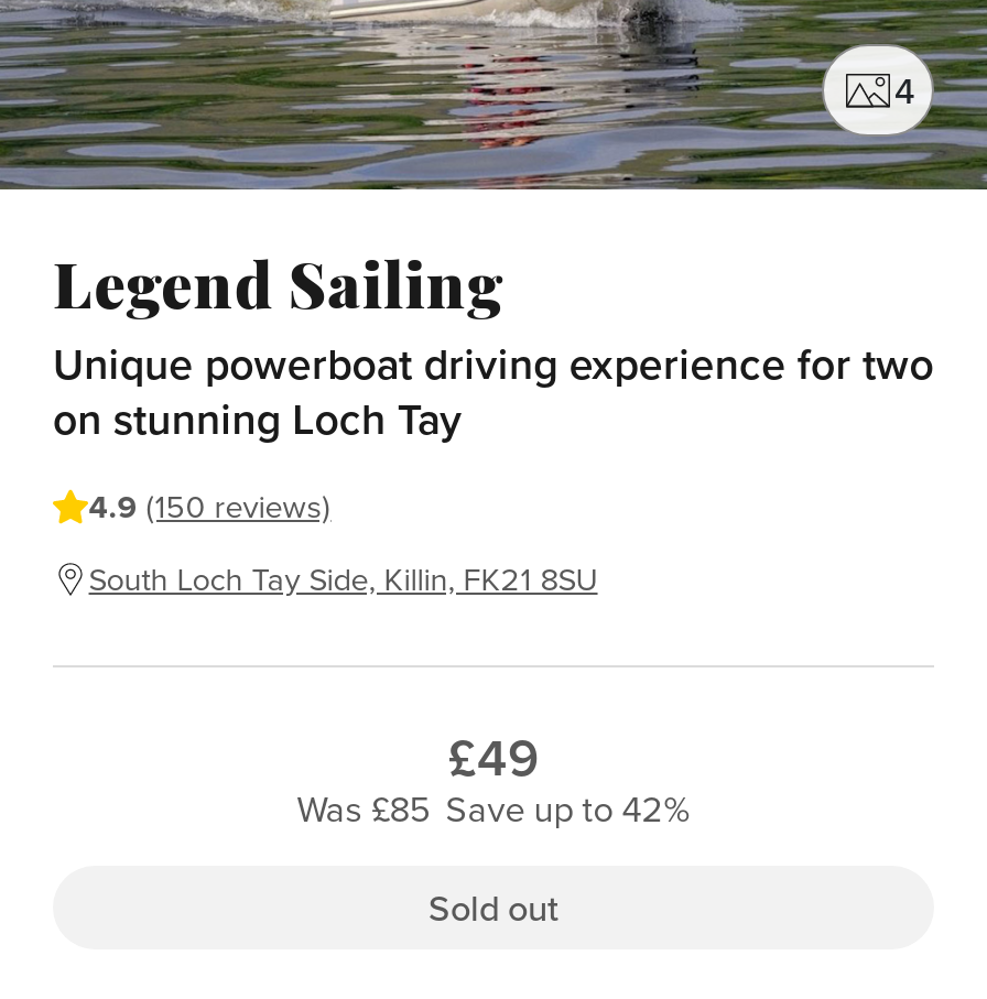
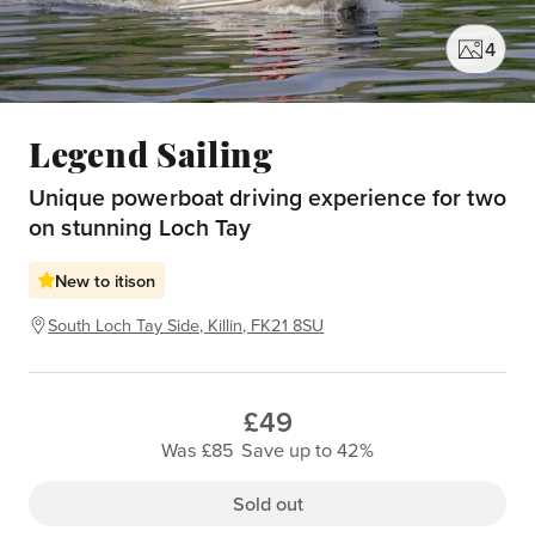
[89,484,331,530] 4.9 (150 reviews) -> [56,269,156,294] New to itison

